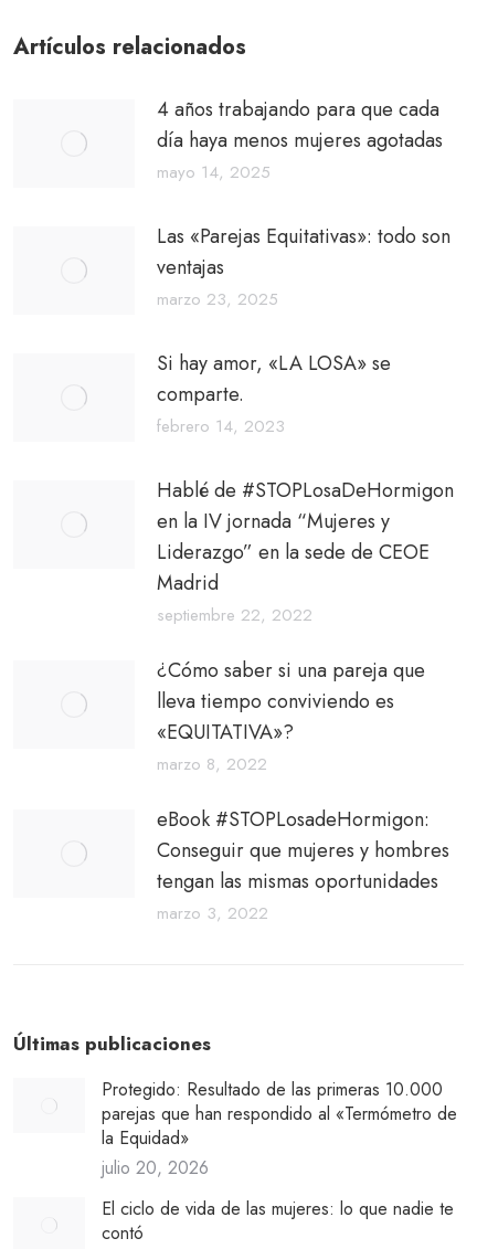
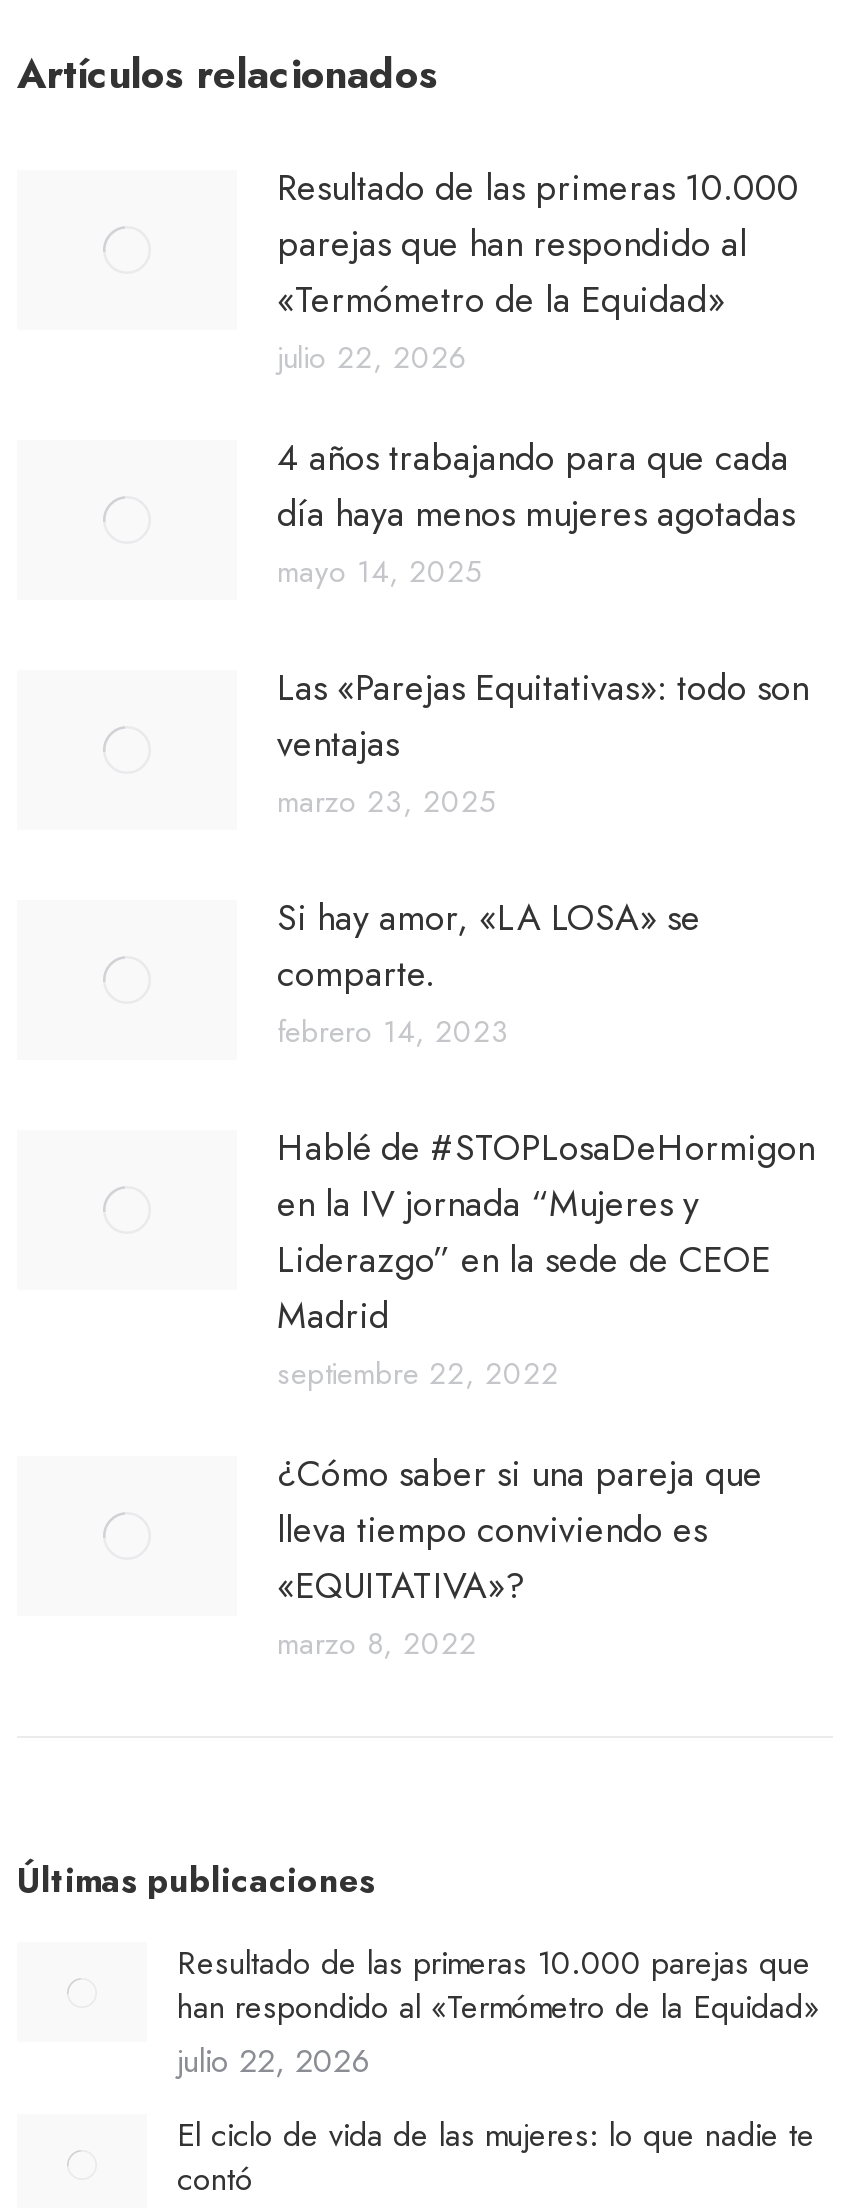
none -> [277,162,799,380] Resultado de las primeras 10.000 | parejas que han respondido al | «Termómetro de la Equidad» | julio 22, 2026
moved [157,95,454,776] -> [277,432,815,1666]: 4 años trabajando para que cada | día haya menos mujeres agotadas | mayo 14, 2025 | ... | «EQUITATIVA»? | marzo 8, 2022
[157,805,449,925] eBook #STOPLosadeHormigon: | Conseguir que mujeres y hombres | tengan las mismas oportunidades | marzo 3, 2022 -> none
[102,1077,457,1181] Protegido: Resultado de las primeras 10.000 | parejas que han respondido al «Termómetro de | la Equidad» | julio 20, 2026 -> [177,1940,819,2084] Resultado de las primeras 10.000 parejas que | han respondido al «Termómetro de la Equidad» | julio 22, 2026

